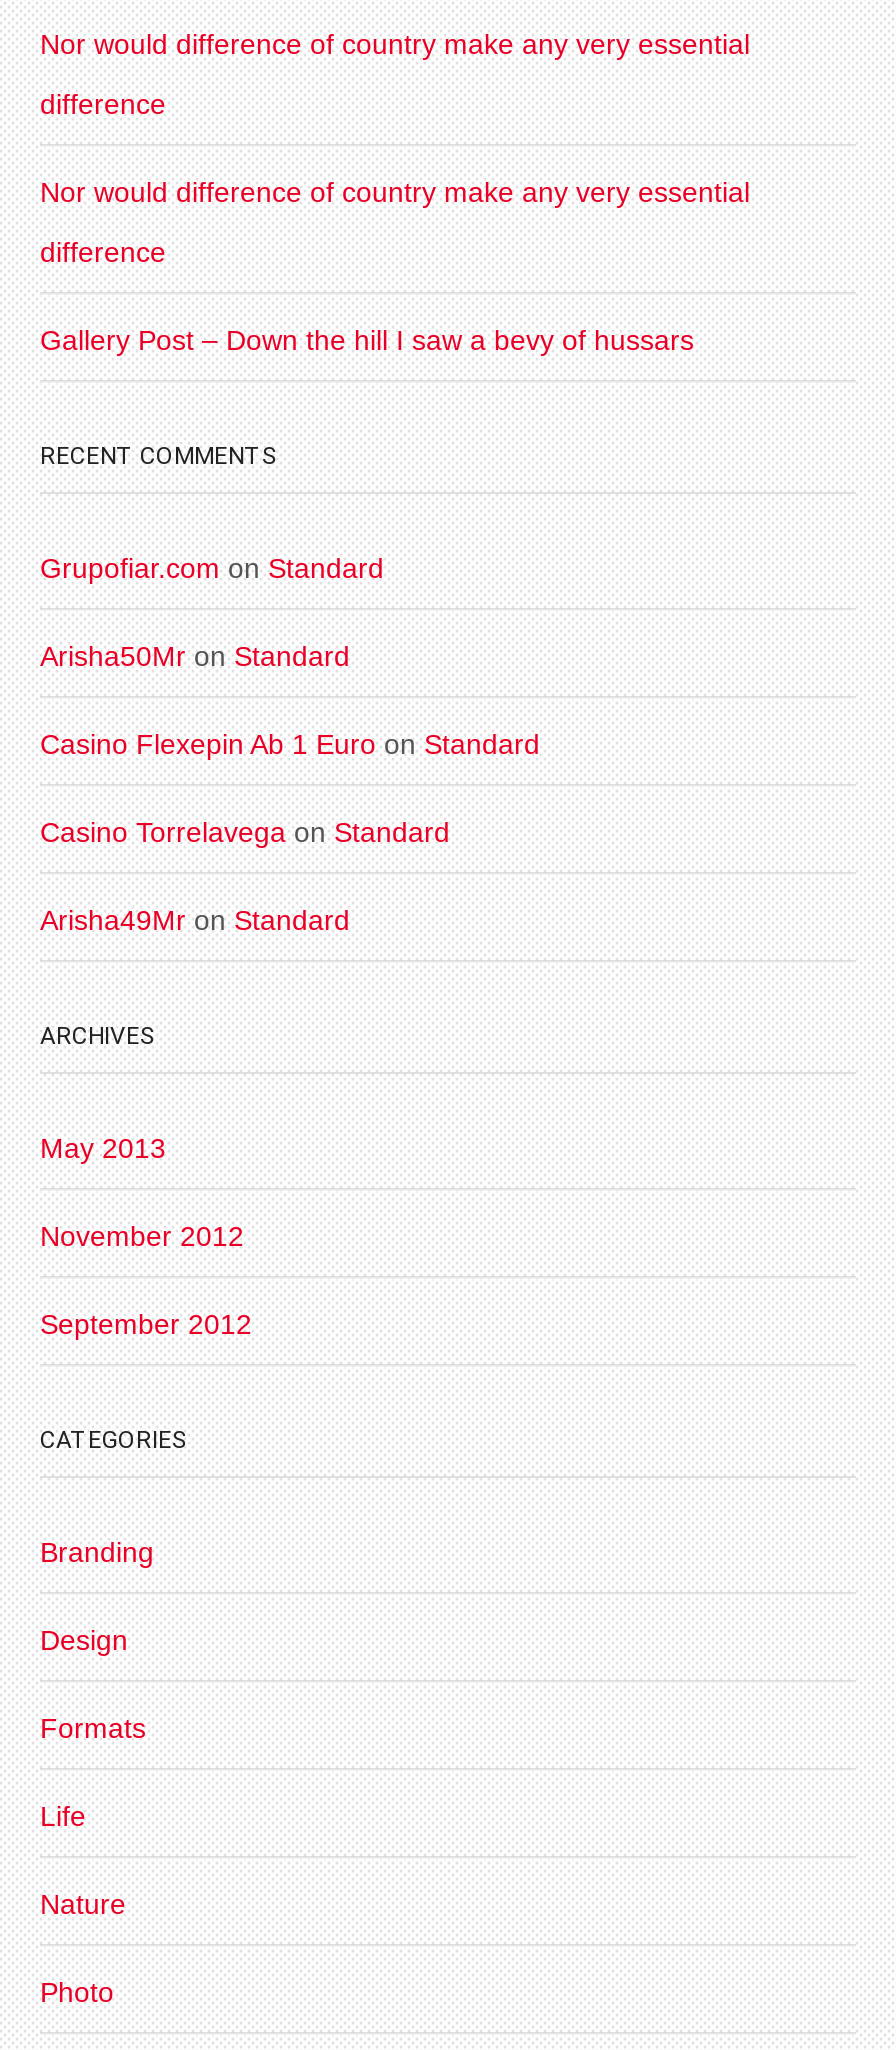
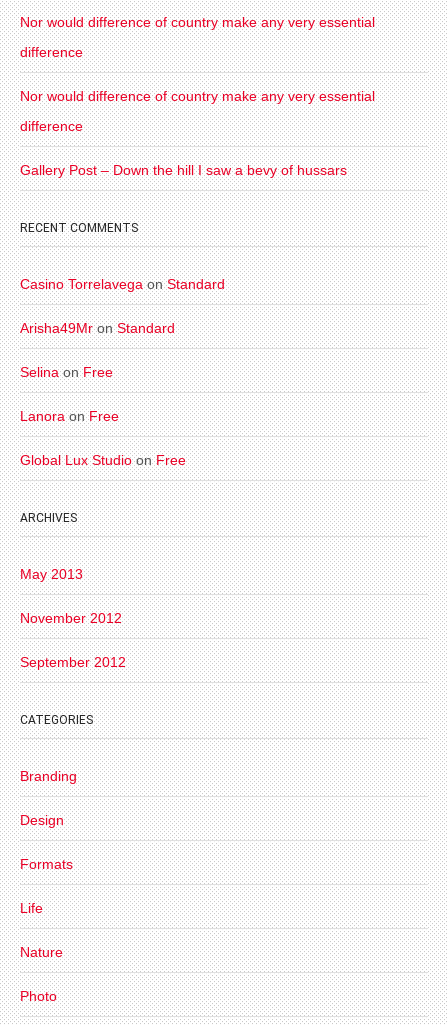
[40,552,540,760] Grupofiar.com on Standard | Arisha50Mr on Standard | Casino Flexepin Ab 1 Euro on Standard -> none
moved [40,816,450,936] -> [20,276,225,336]: Casino Torrelavega on Standard | Arisha49Mr on Standard
none -> [20,364,186,468] Selina on Free | Lanora on Free | Global Lux Studio on Free

